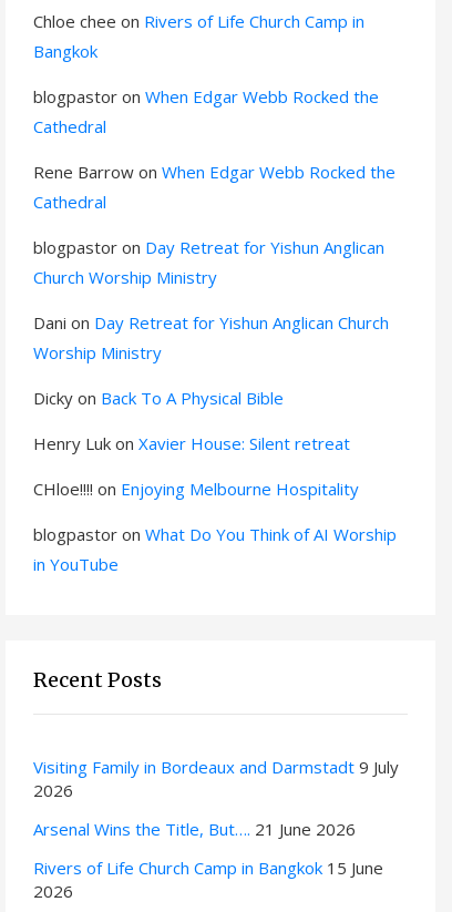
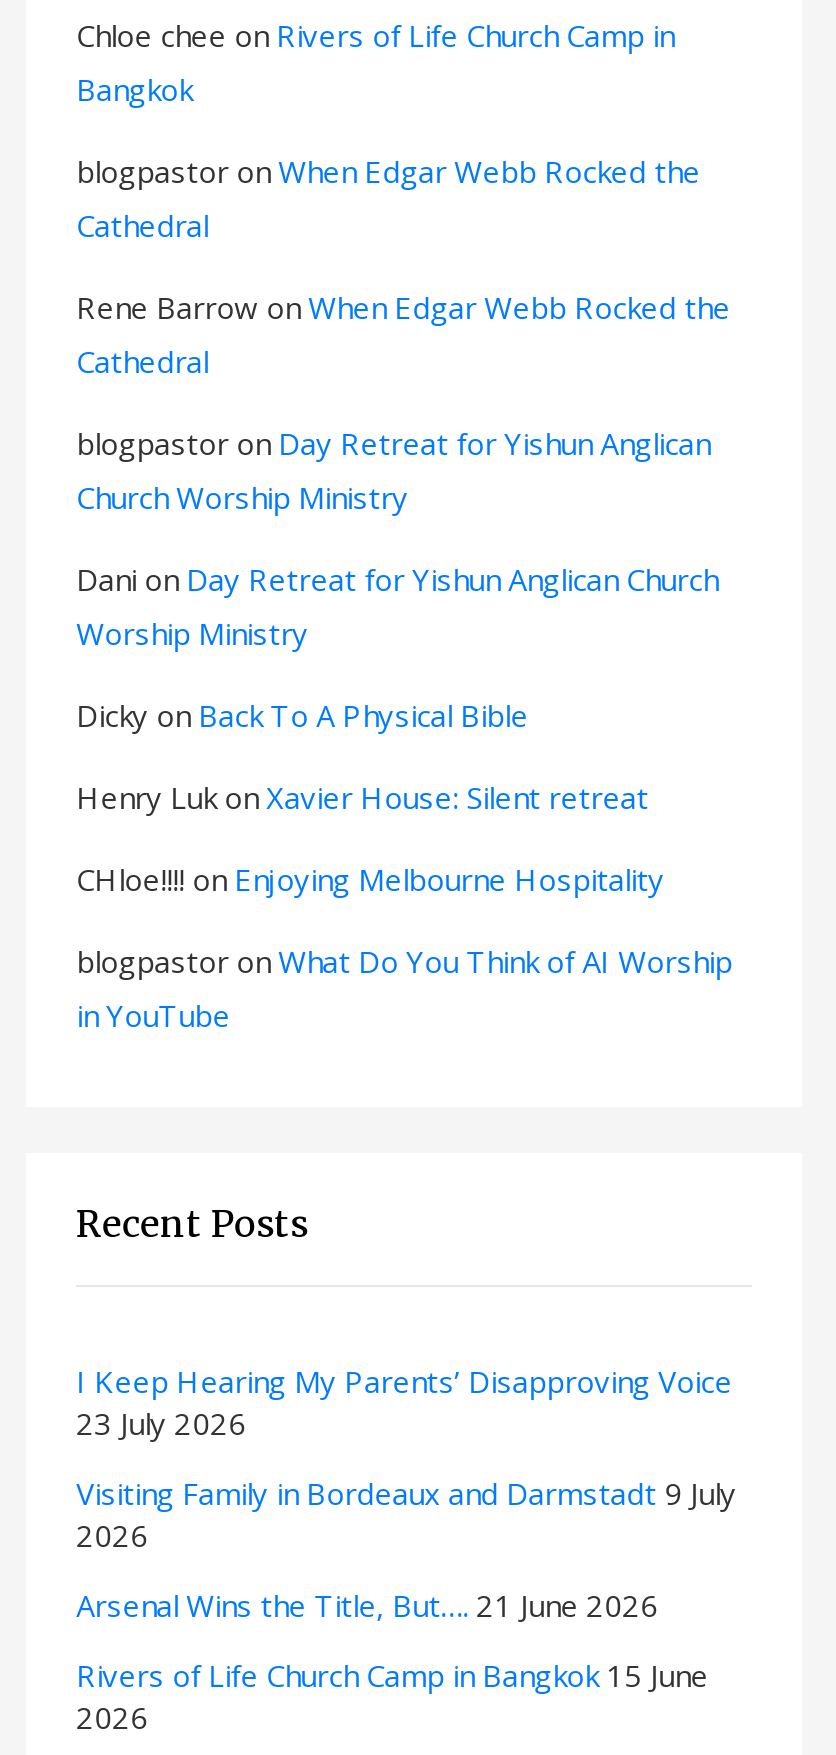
none -> [76,1361,732,1443] I Keep Hearing My Parents’ Disapproving Voice | 23 July 2026

